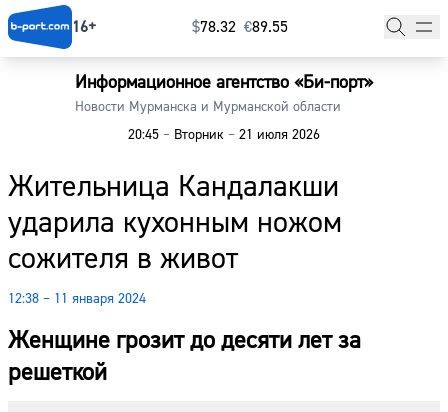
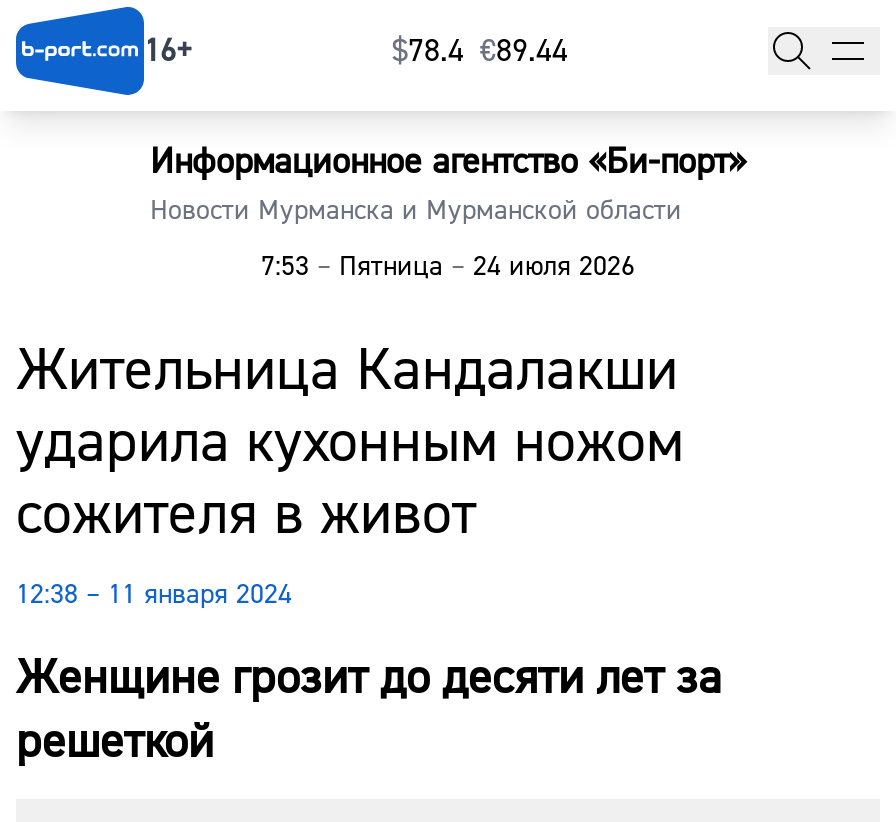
[192,17,288,37] $78.32 €89.55 -> [392,31,568,71] $78.4 €89.44
[128,126,320,144] 20:45 – Вторник – 21 июля 2026 -> [261,250,635,286] 7:53 – Пятница – 24 июля 2026

